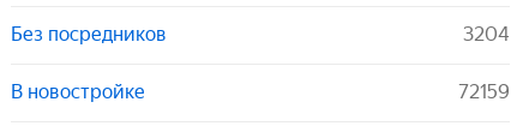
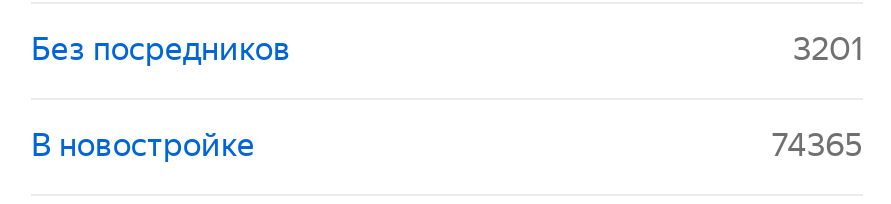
[463,23,510,46] 3204 -> [793,30,863,68] 3201
[458,80,510,103] 72159 -> [771,126,863,164] 74365

